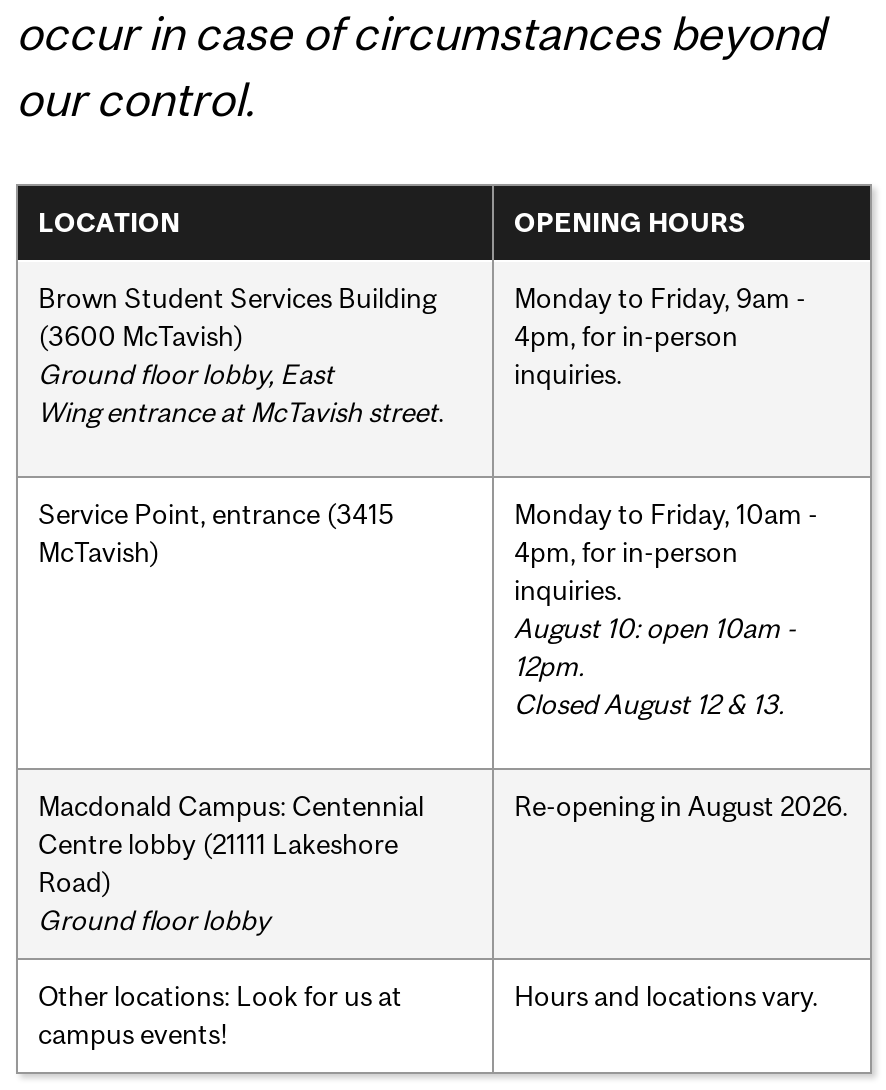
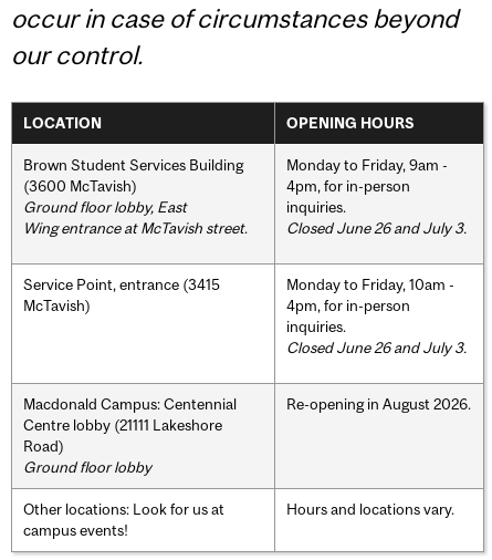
none -> [286,219,467,236] Closed June 26 and July 3.
[514,611,796,719] August 10: open 10am - | 12pm. | Closed August 12 & 13. -> [286,338,467,356] Closed June 26 and July 3.

